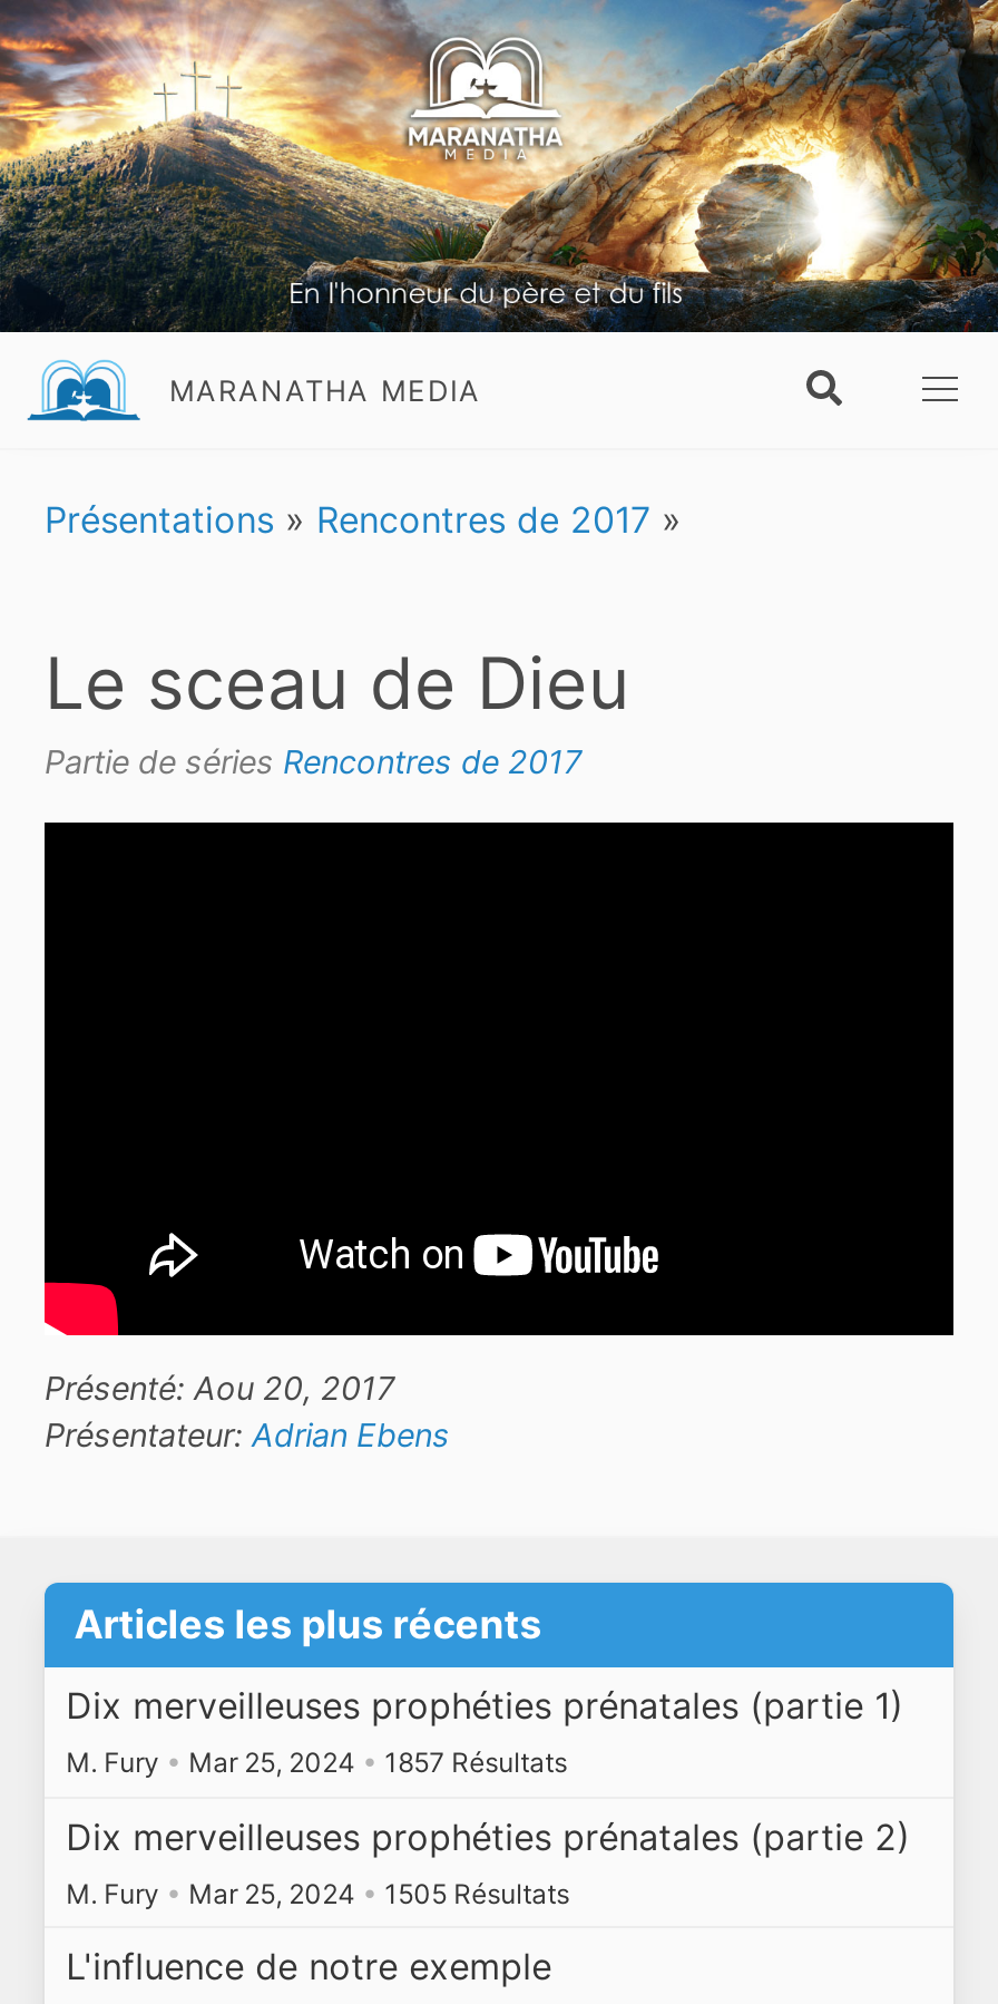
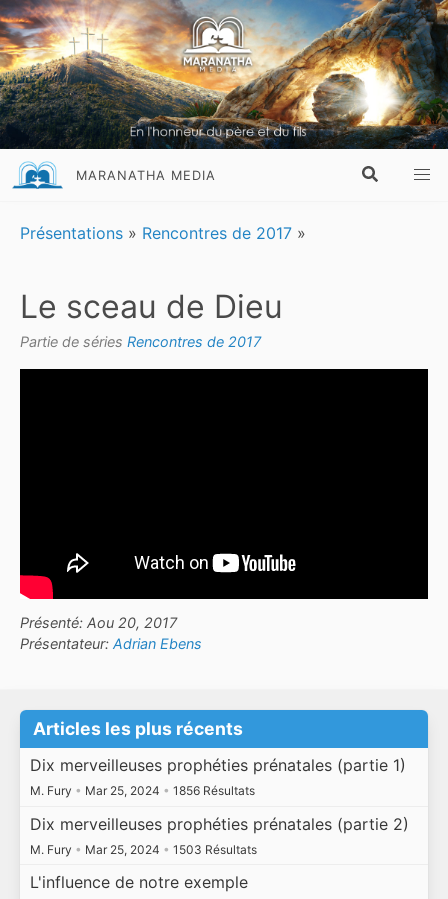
[66,1745,567,1779] M. Fury • Mar 25, 2024 • 1857 Résultats -> [30,783,255,798] M. Fury • Mar 25, 2024 • 1856 Résultats
[66,1876,569,1909] M. Fury • Mar 25, 2024 • 1505 Résultats -> [30,842,257,857] M. Fury • Mar 25, 2024 • 1503 Résultats

